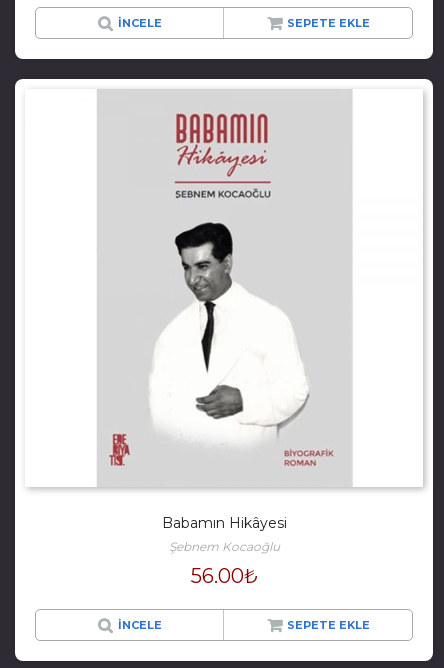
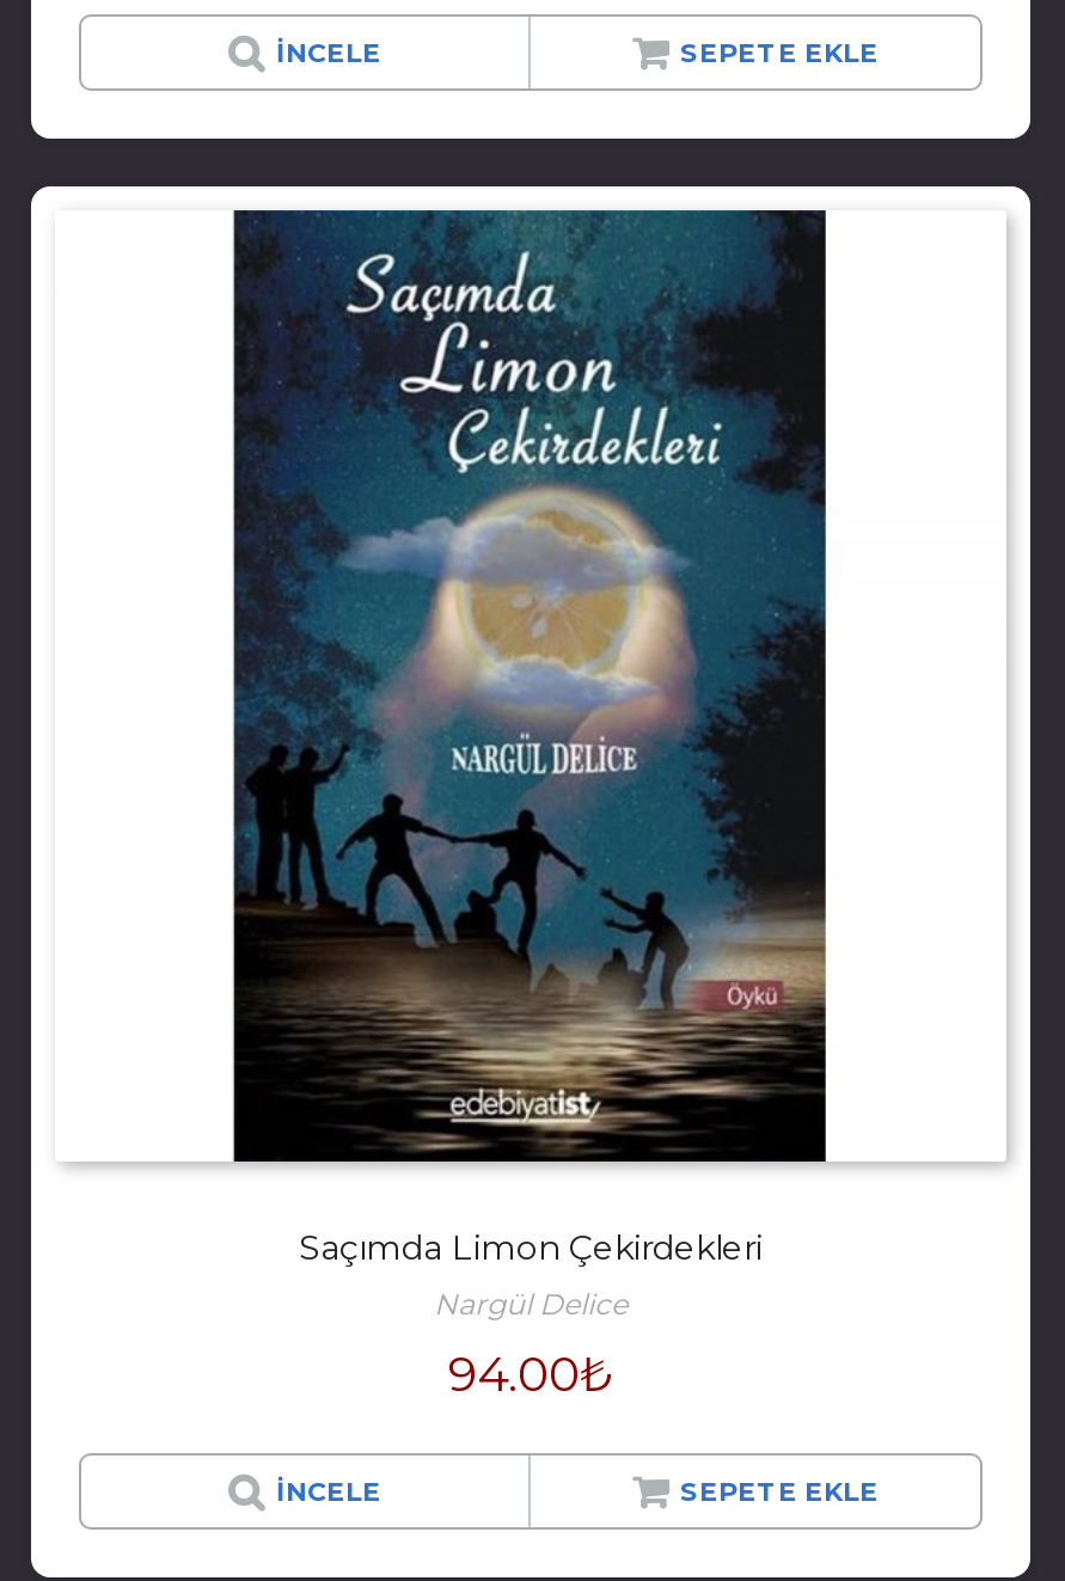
[100,89,352,588] [image] | Babamın Hikâyesi | Şebnem Kocaoğlu | 56.00₺ -> [232,208,834,1403] [image] | Saçımda Limon Çekirdekleri | Nargül Delice | 94.00₺

